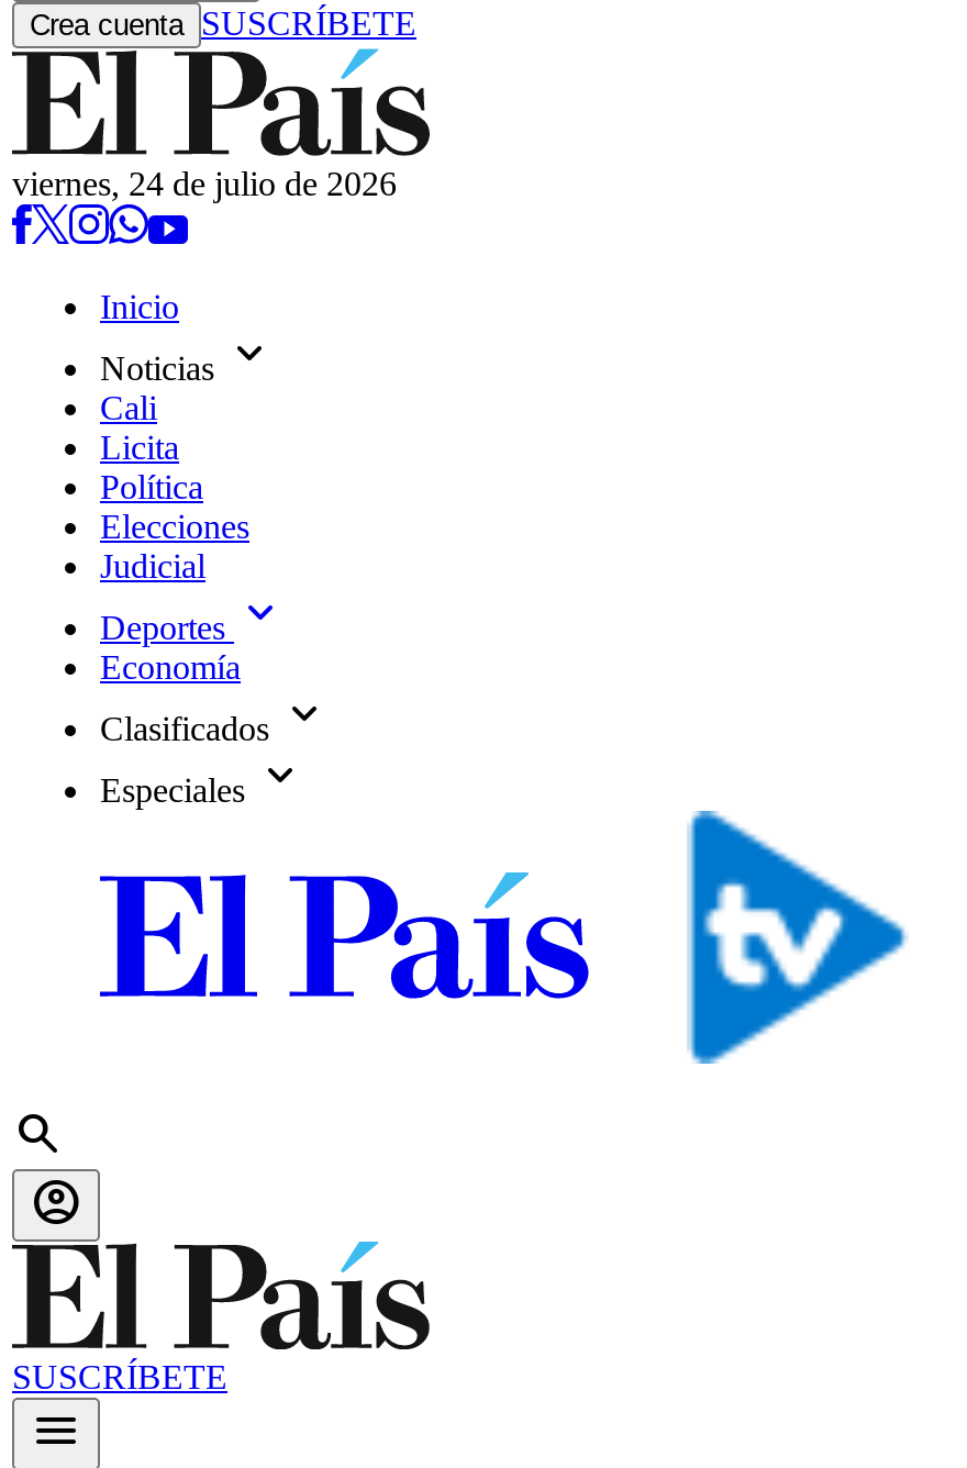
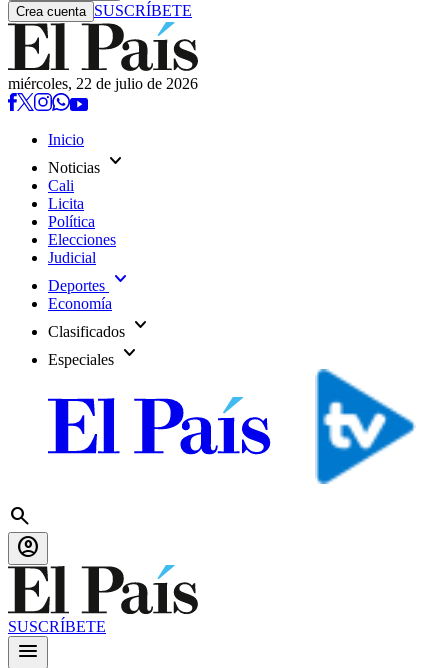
[12,165,397,202] viernes, 24 de julio de 2026 -> [8,75,198,92] miércoles, 22 de julio de 2026

